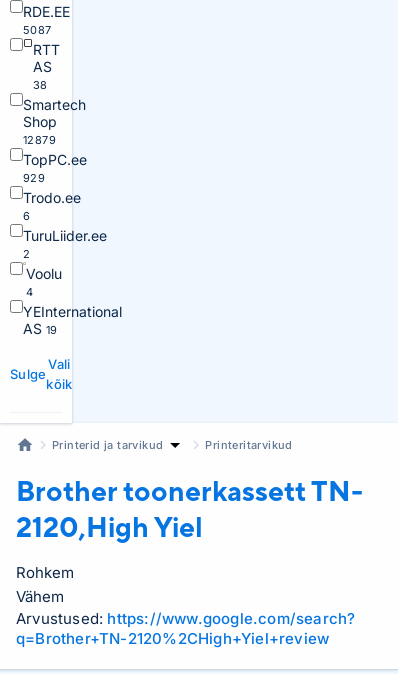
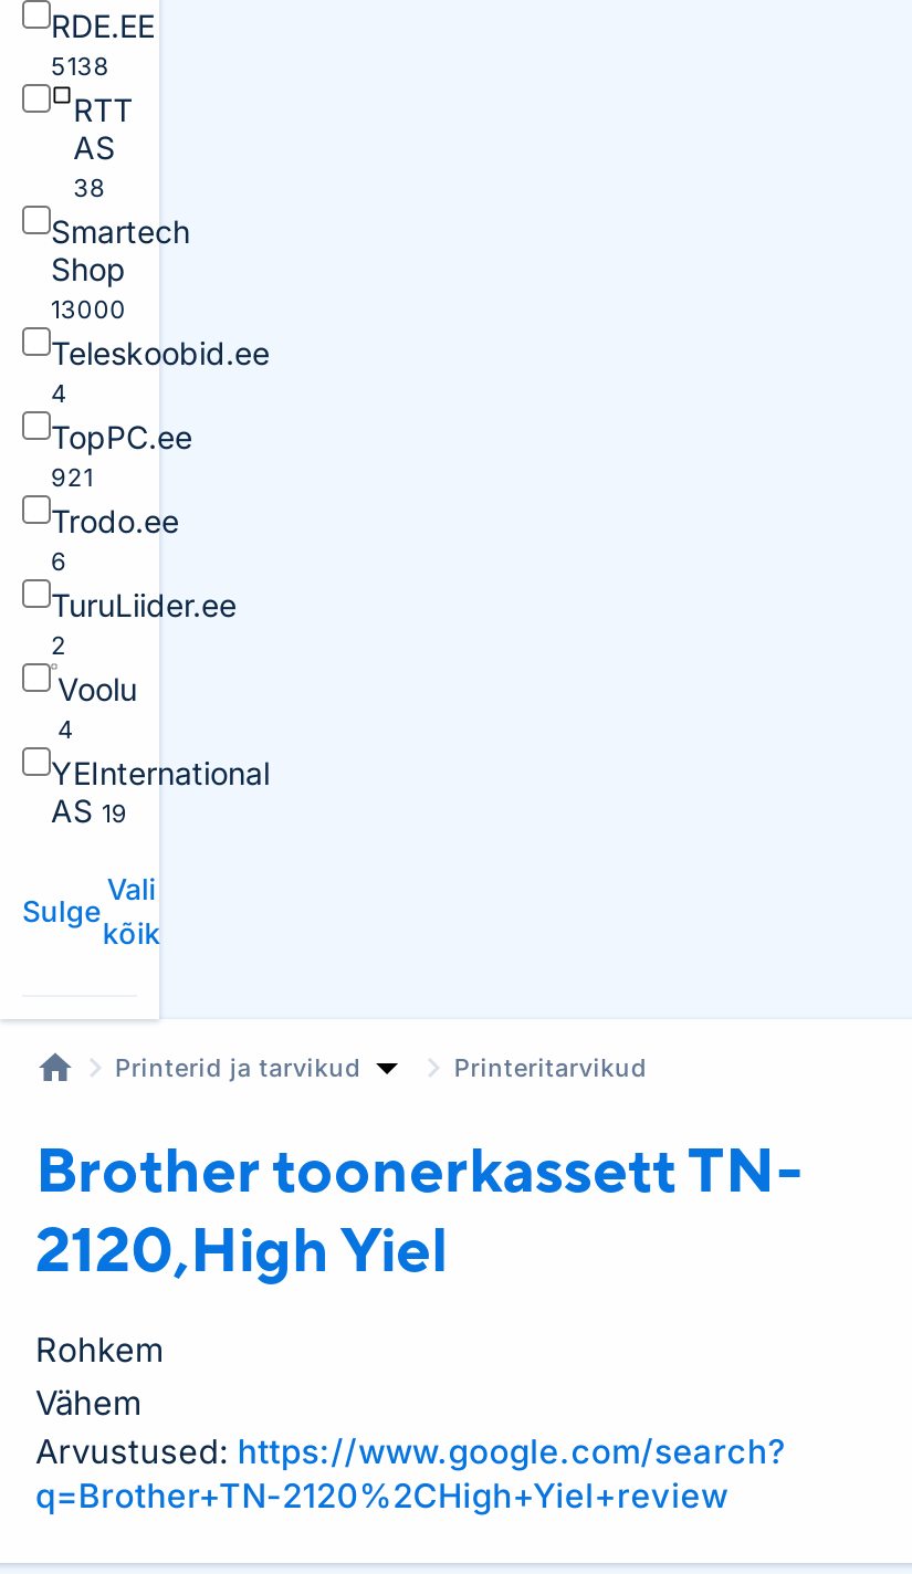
[23,23,52,37] 5087 -> [51,51,110,82] 5138
[23,133,56,147] 12879 -> [51,294,270,409] 13000 | Teleskoobid.ee | 4
[23,171,45,185] 929 -> [51,462,93,493] 921

